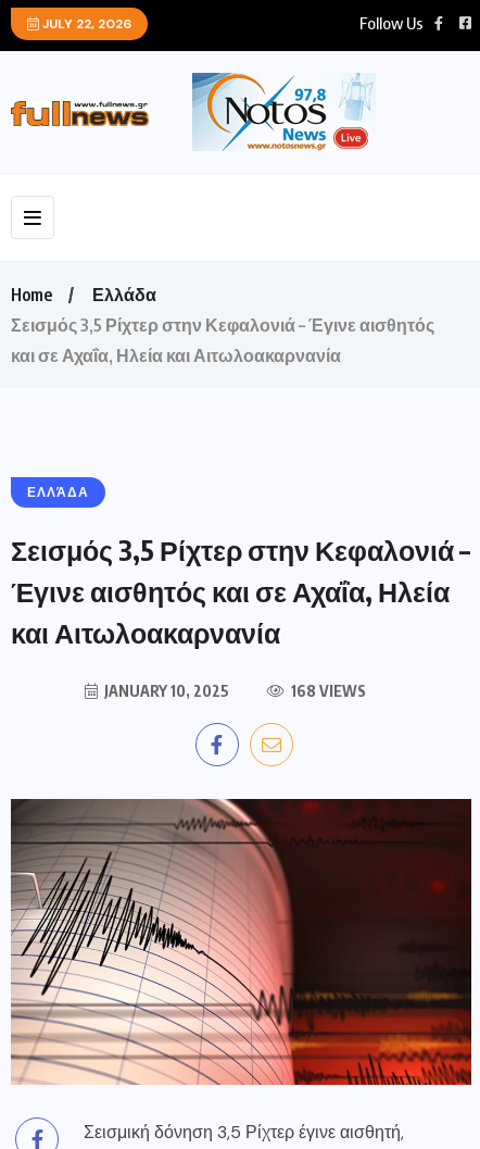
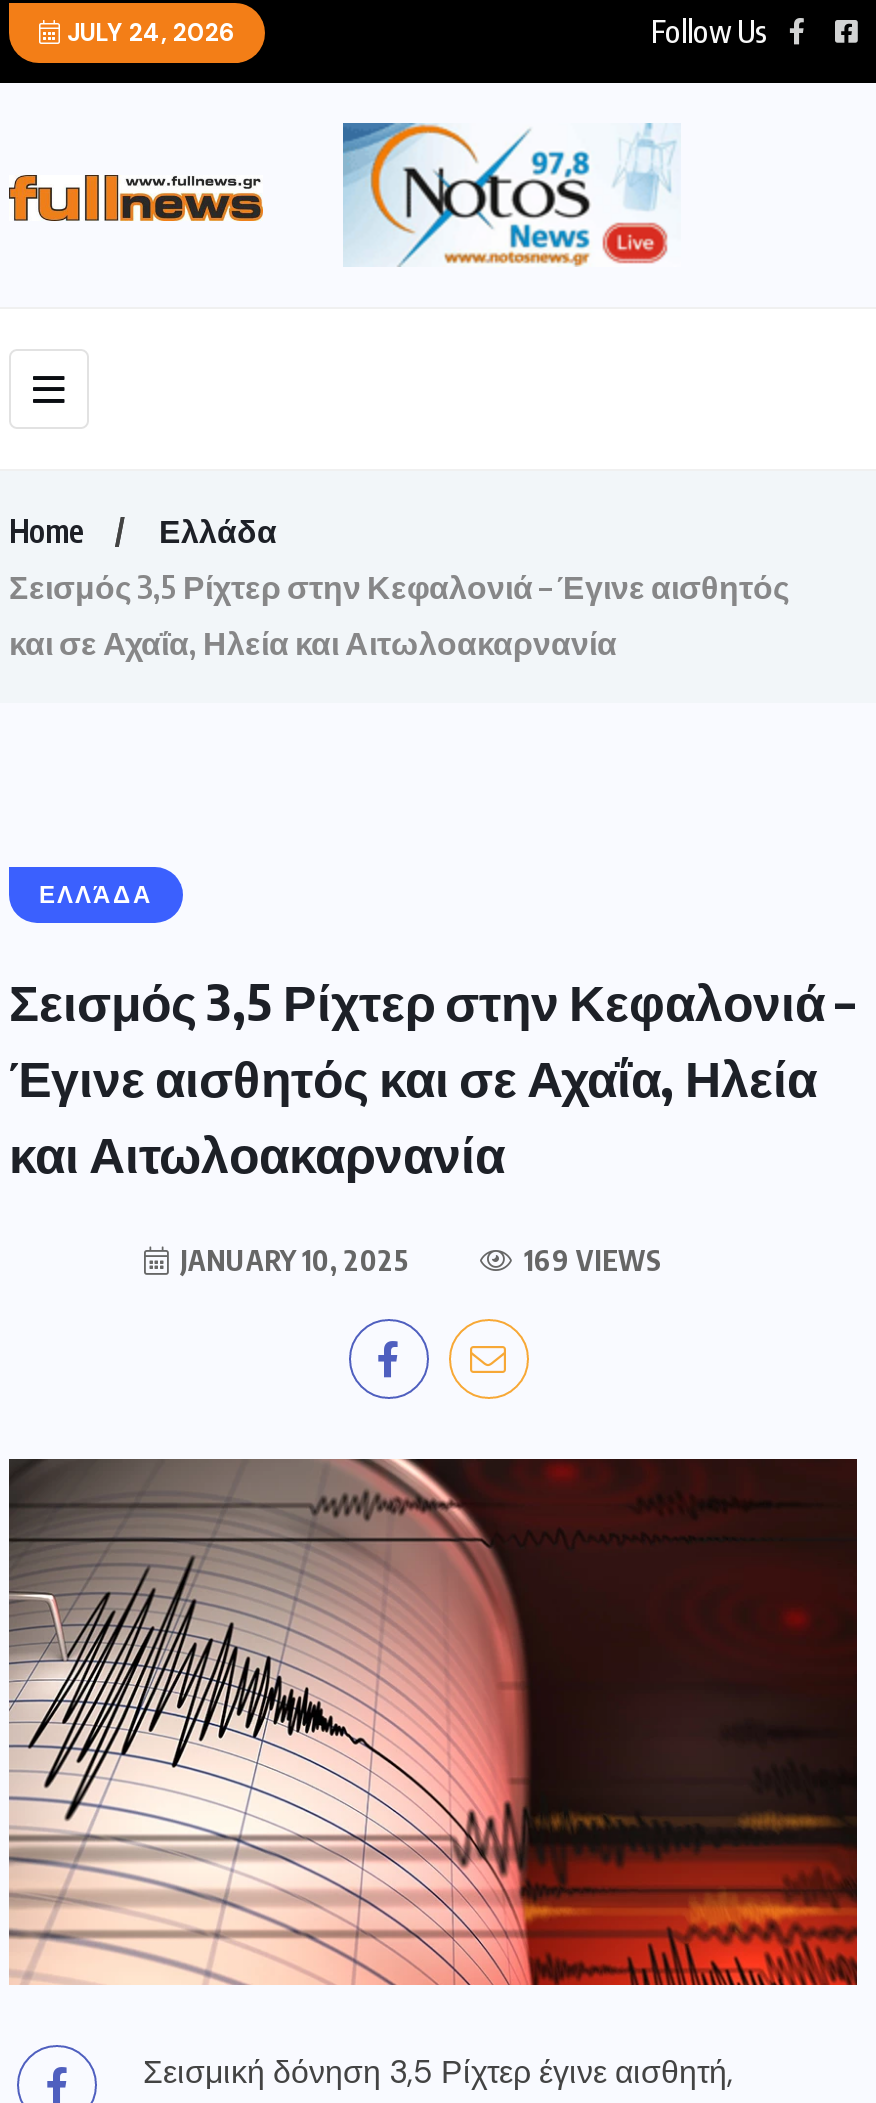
[39,15,131,33] JULY 22, 2026 -> [61,17,235,49] JULY 24, 2026
[287,682,365,700] 168 VIEWS -> [518,1243,662,1277] 169 VIEWS

